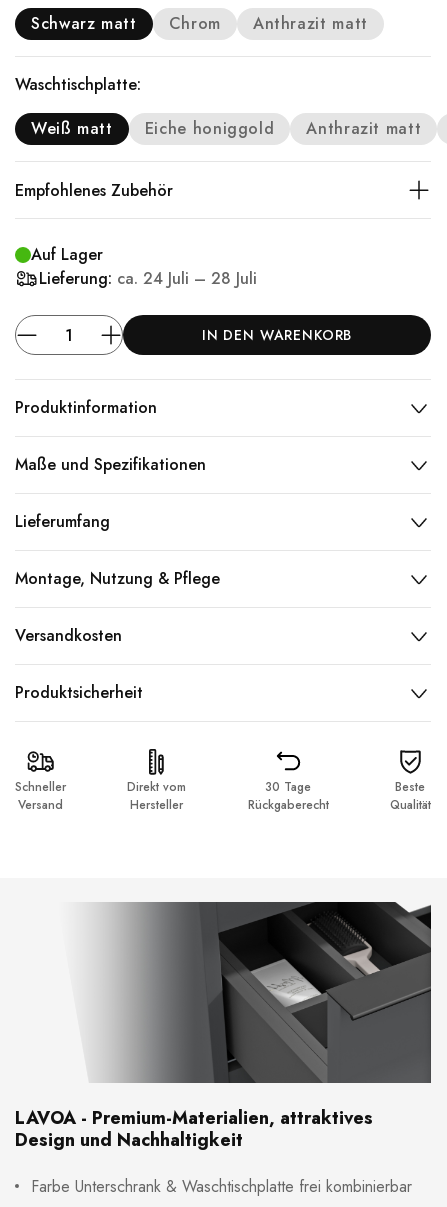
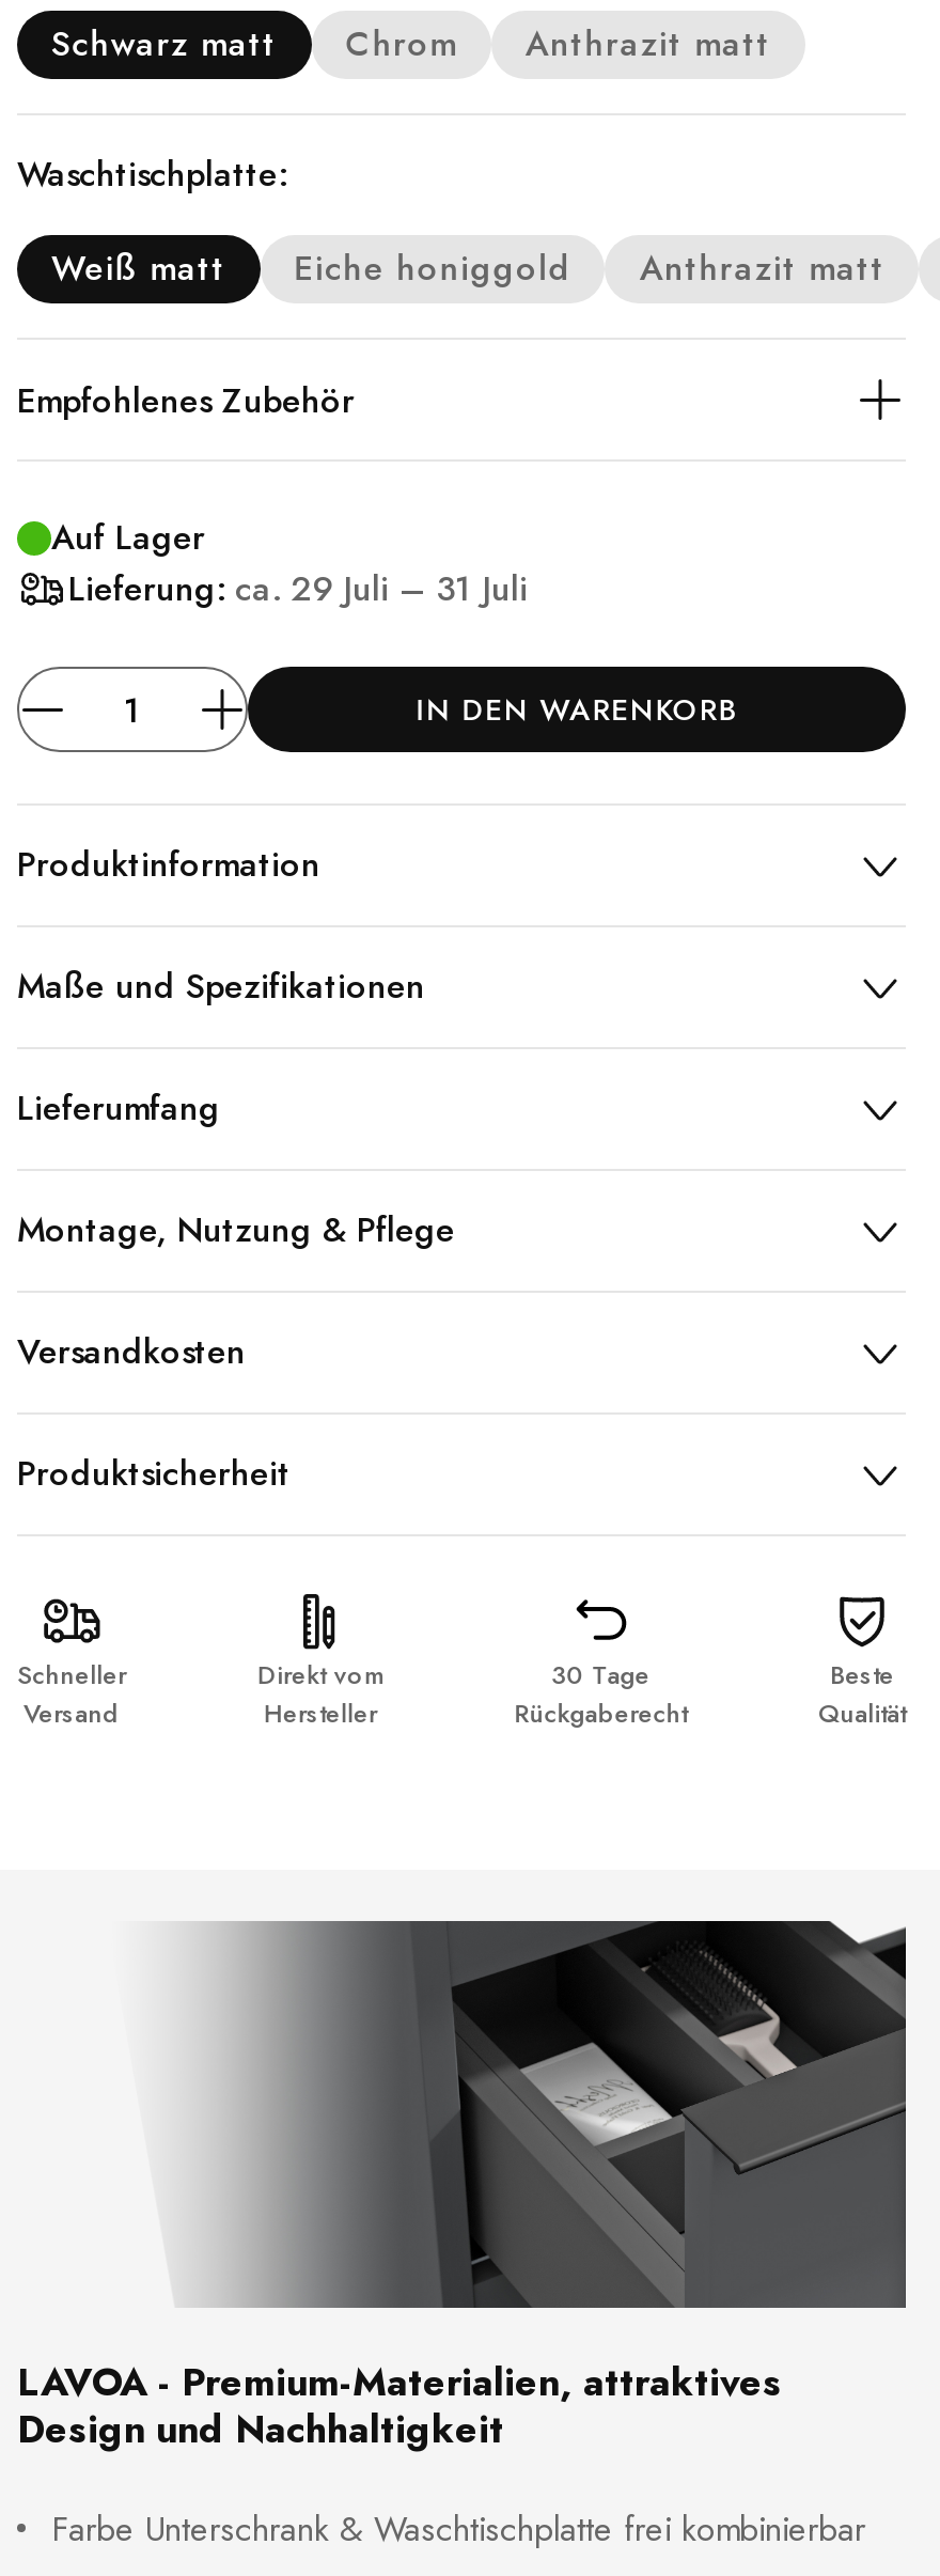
[39,267,257,290] Lieferung: ca. 24 Juli – 28 Juli -> [68,564,528,613] Lieferung: ca. 29 Juli – 31 Juli

